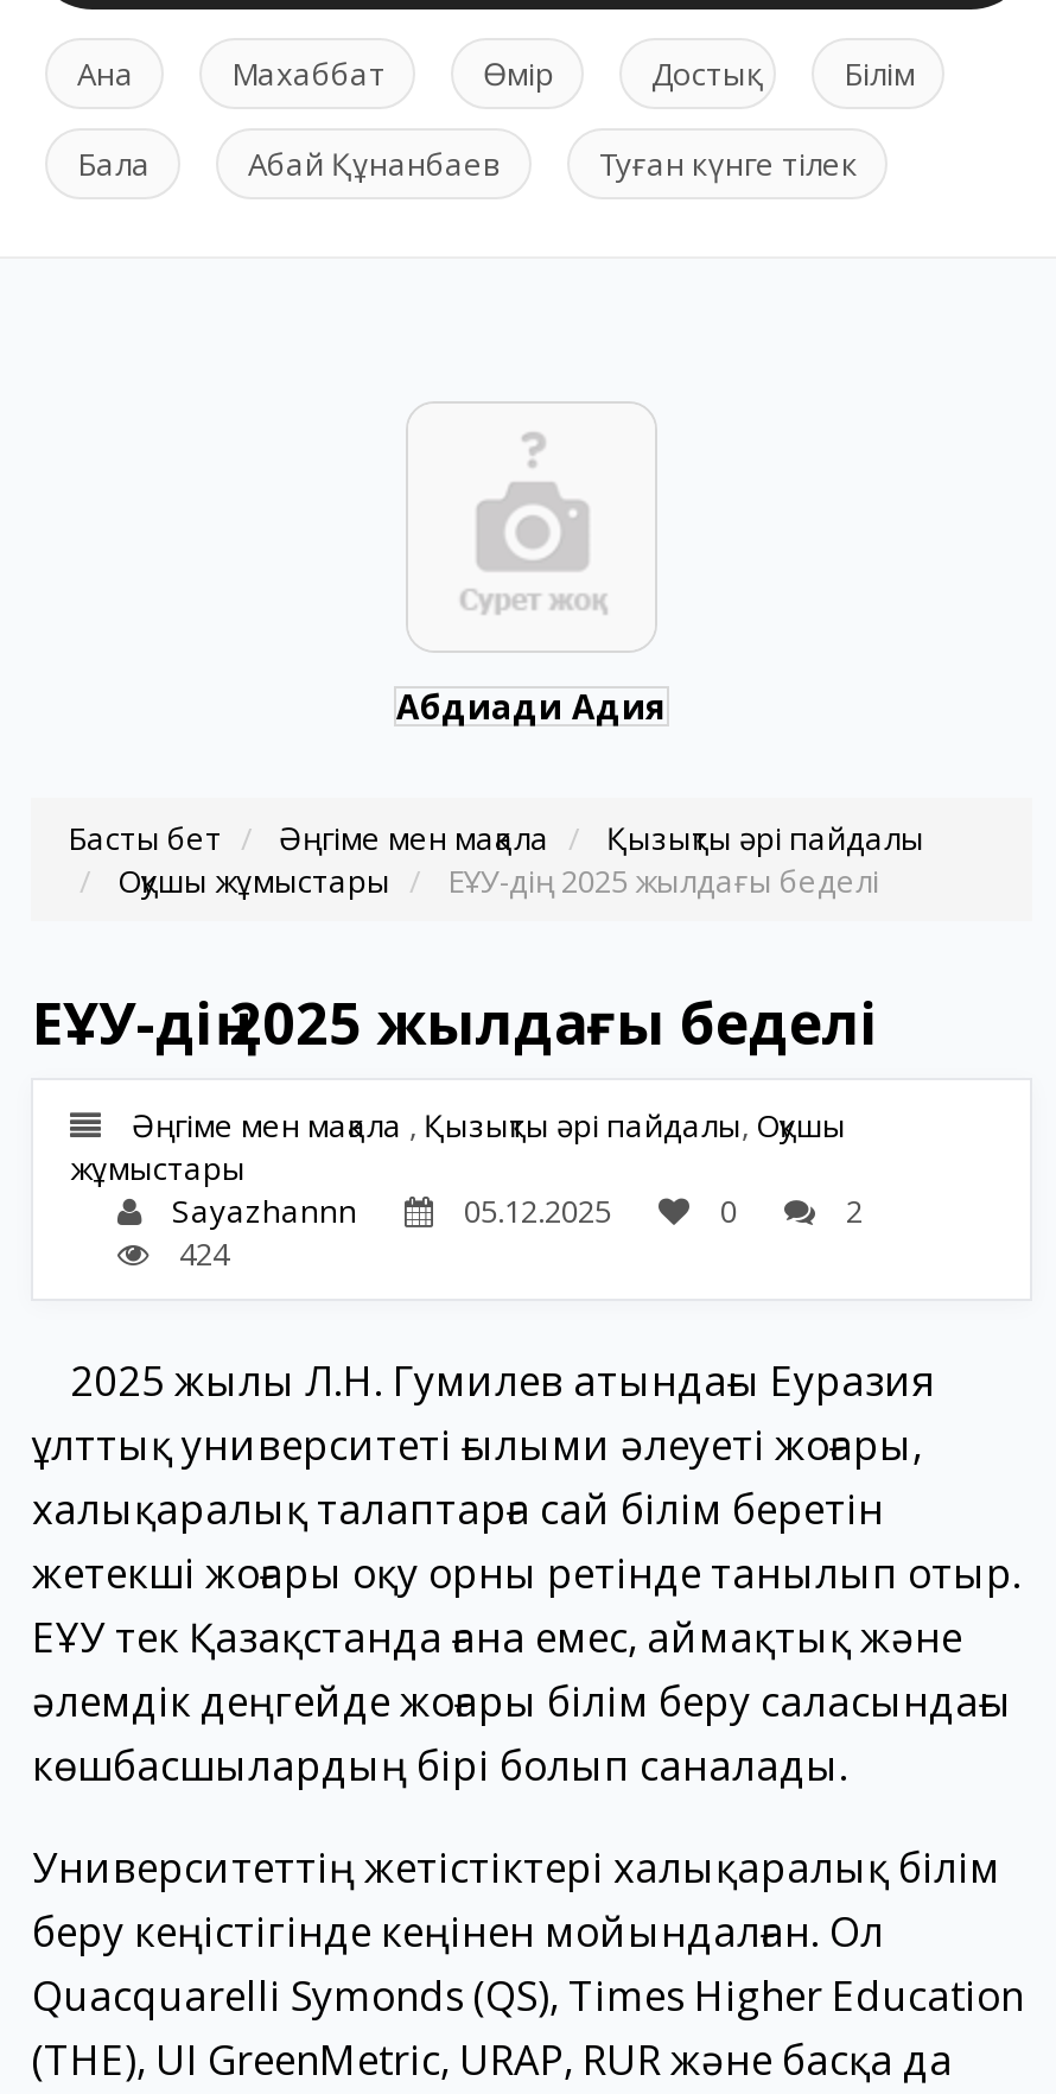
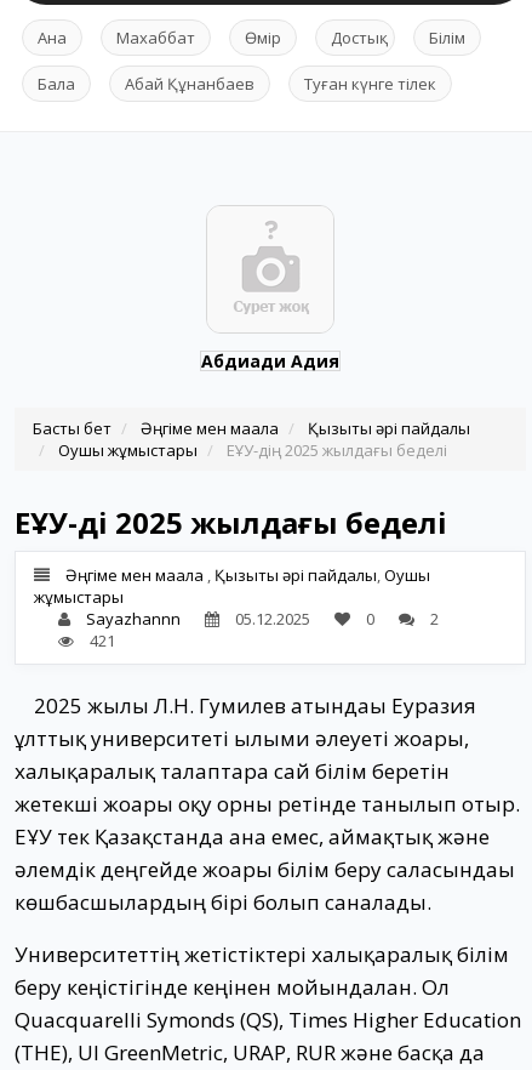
[172,1232,229,1275] 424 -> [87,630,116,651] 421

